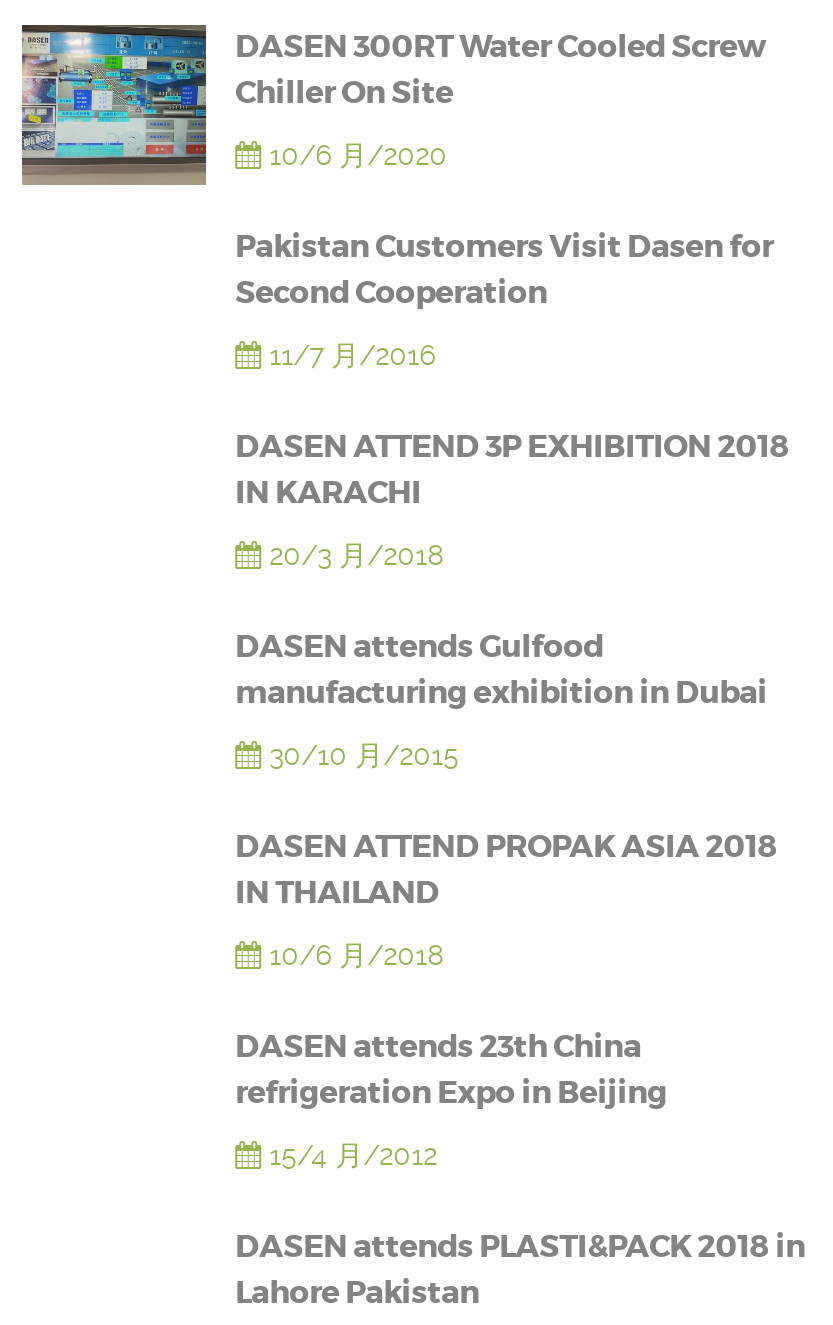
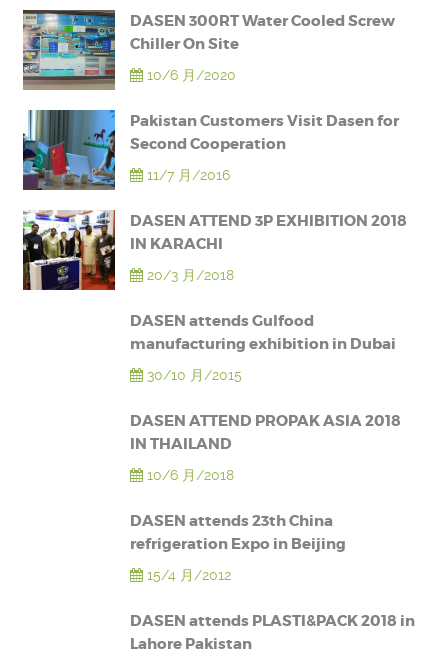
none -> [22,109,116,191] [image]
none -> [22,209,116,291] [image]

